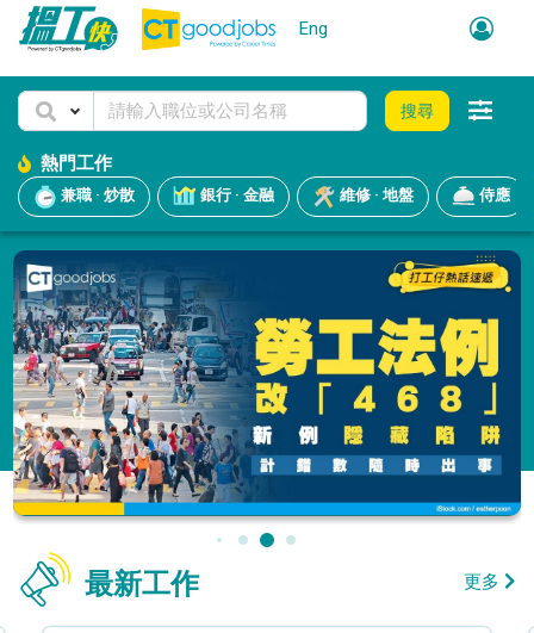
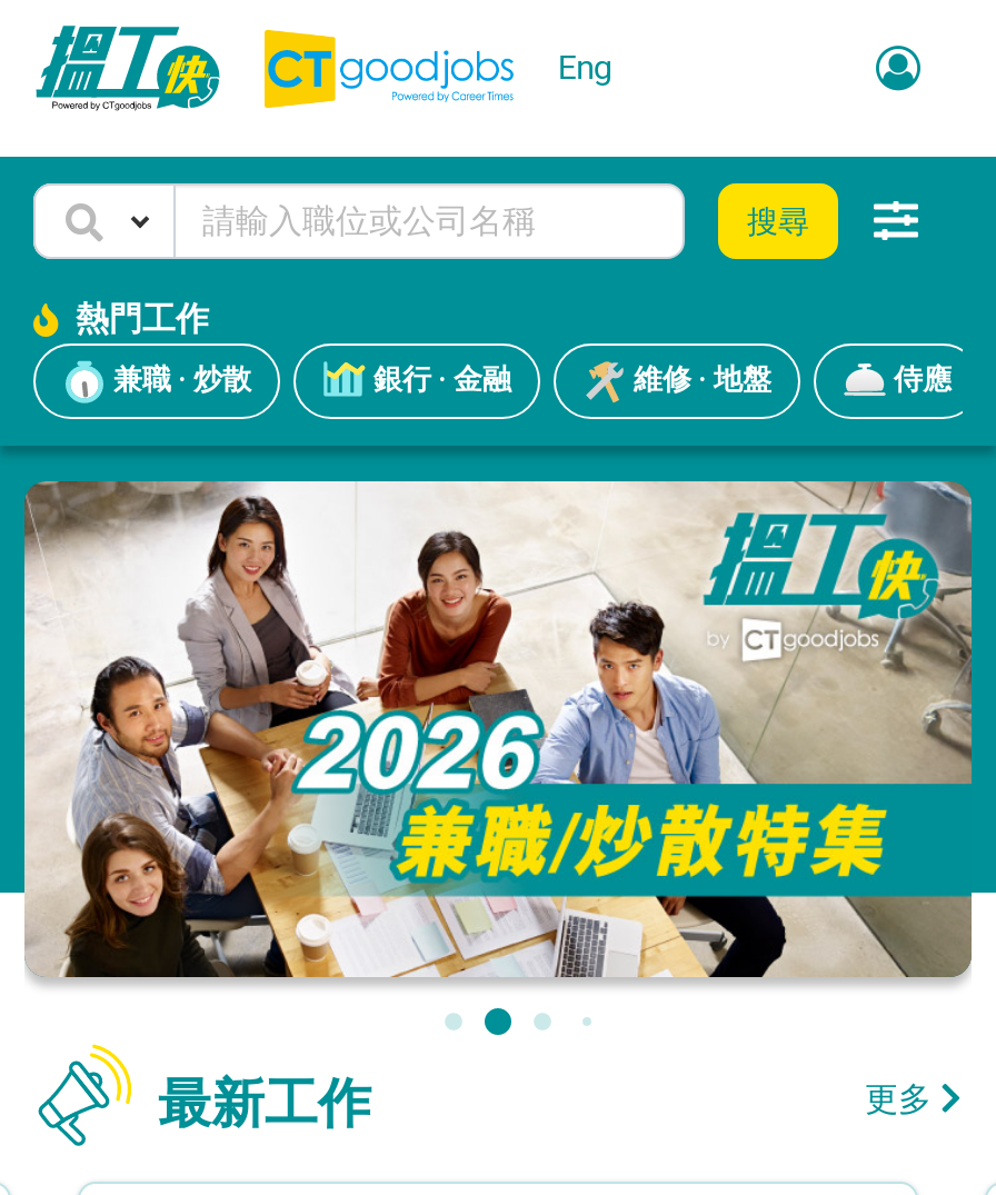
[13,249,522,517] [image] -> [22,479,974,979] [image]

